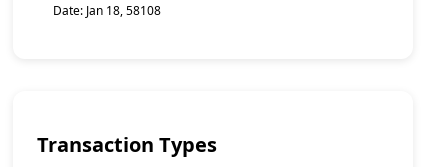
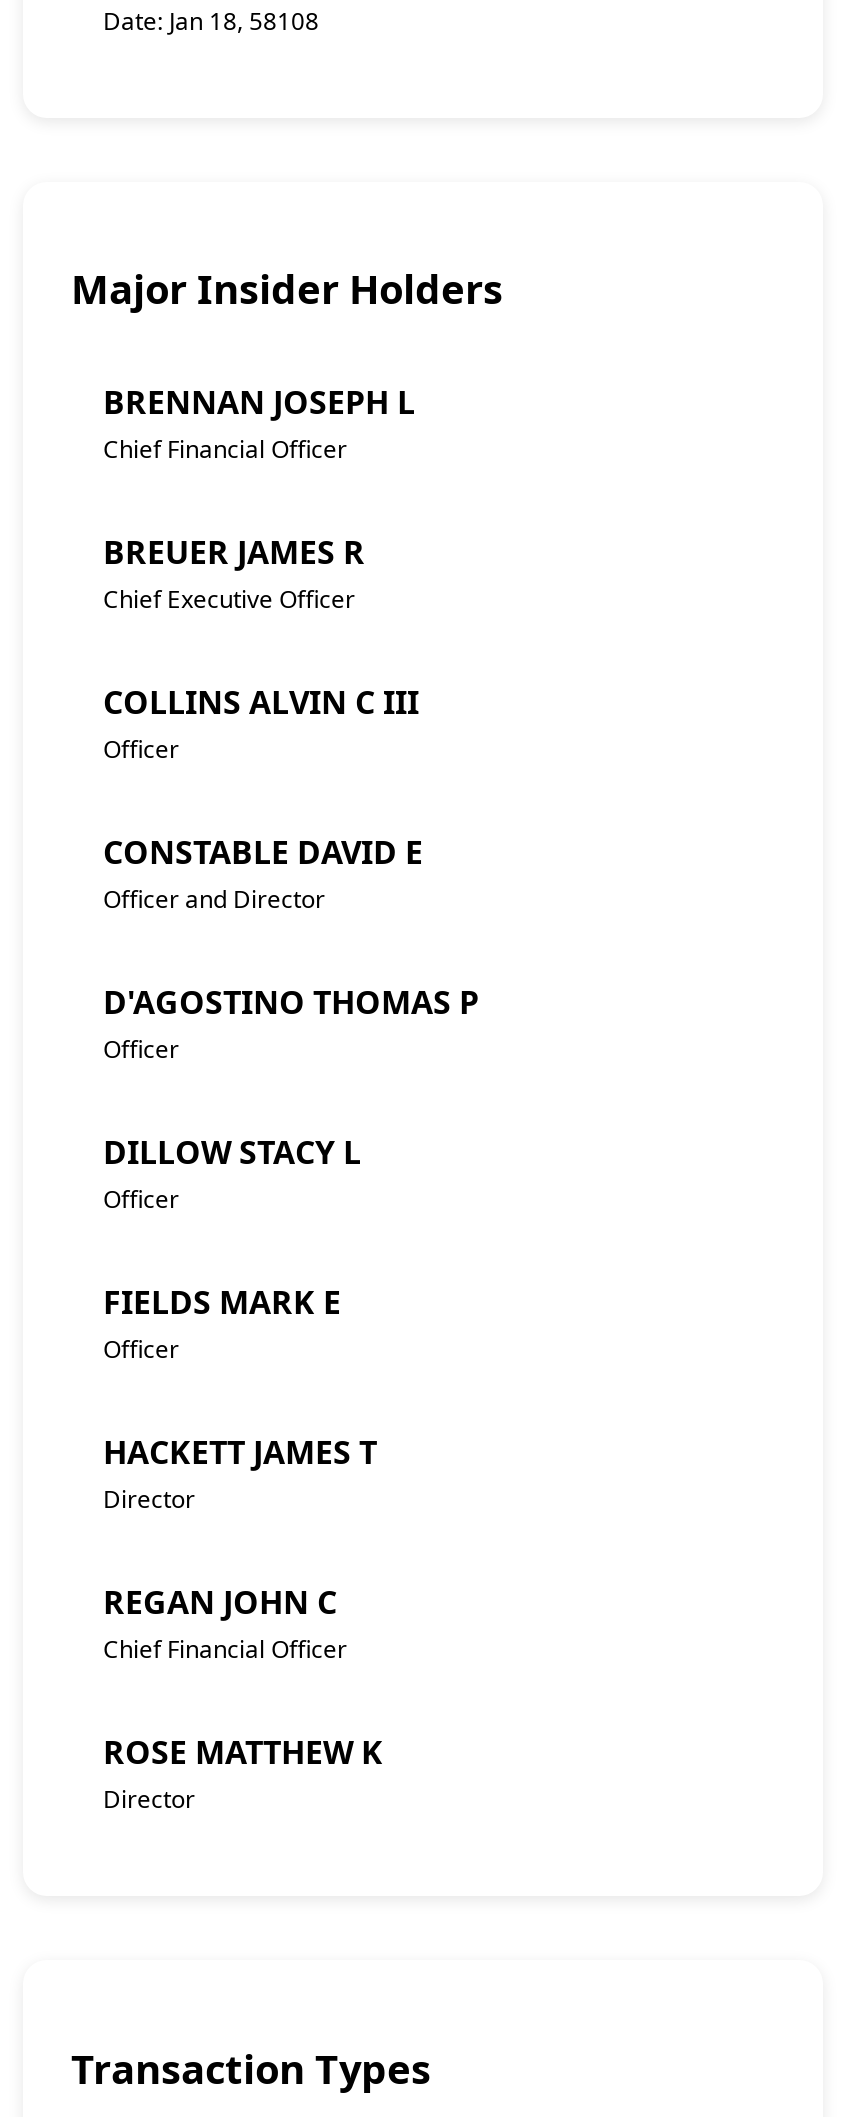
none -> [71,263,503,1817] Major Insider Holders | BRENNAN JOSEPH L | Chief Financial Officer | BREUER JAMES R | Chief Executive Officer | COLLINS ALVIN C III | Officer | CONSTABLE DAVID E | Officer and Director | D'AGOSTINO THOMAS P | Officer | DILLOW STACY L | Officer | FIELDS MARK E | Officer | HACKETT JAMES T | Director | REGAN JOHN C | Chief Financial Officer | ROSE MATTHEW K | Director

